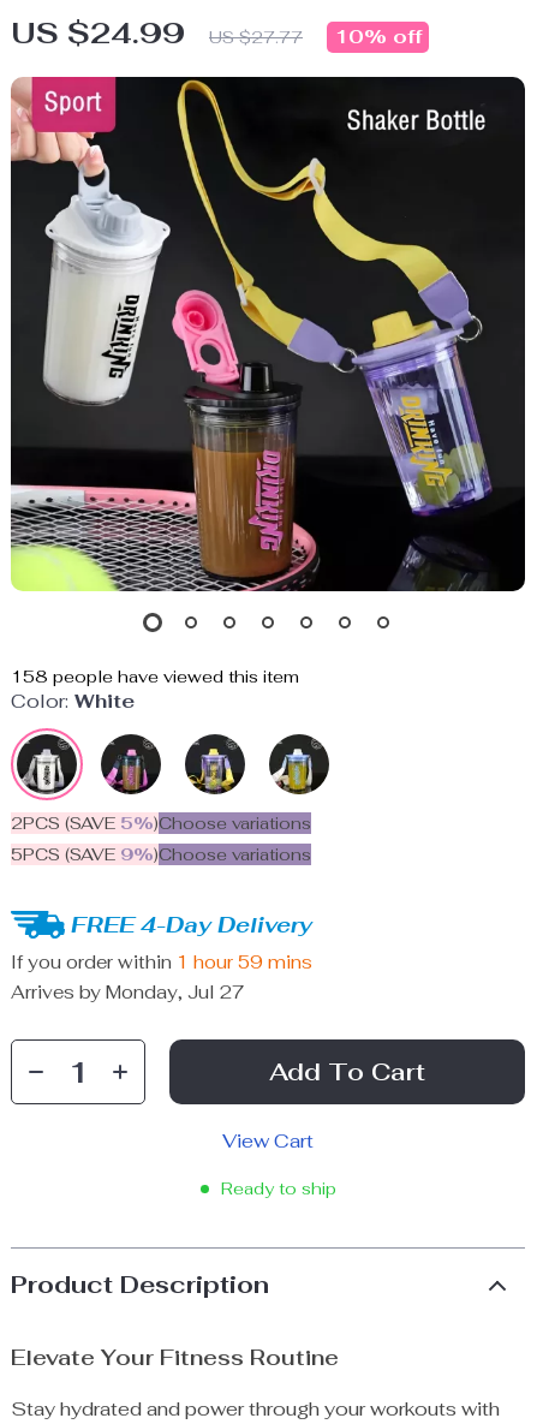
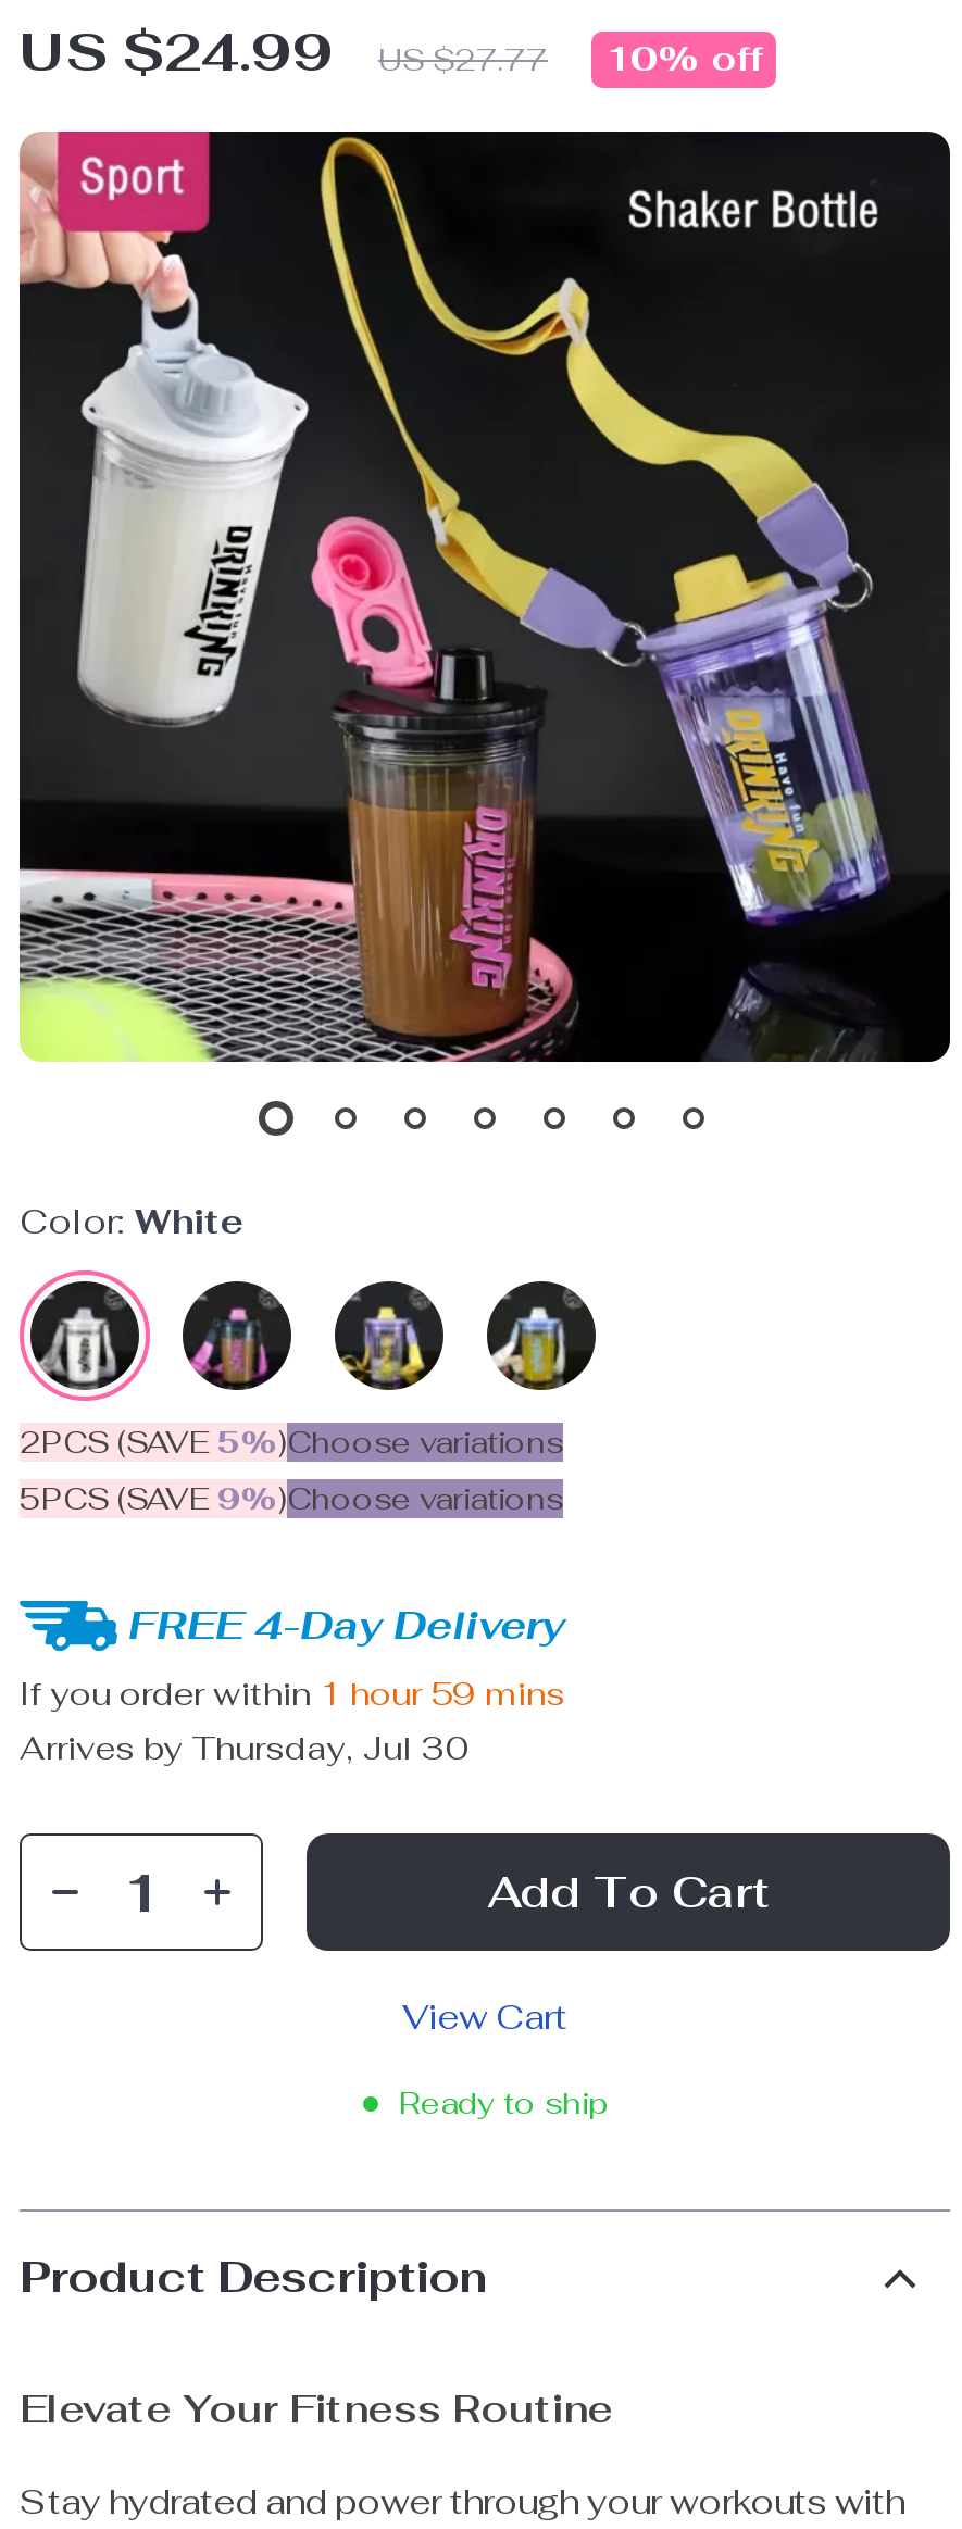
[11,666,299,687] 158 people have viewed this item -> none
[11,981,245,1003] Arrives by Monday, Jul 27 -> [20,1727,470,1768] Arrives by Thursday, Jul 30

